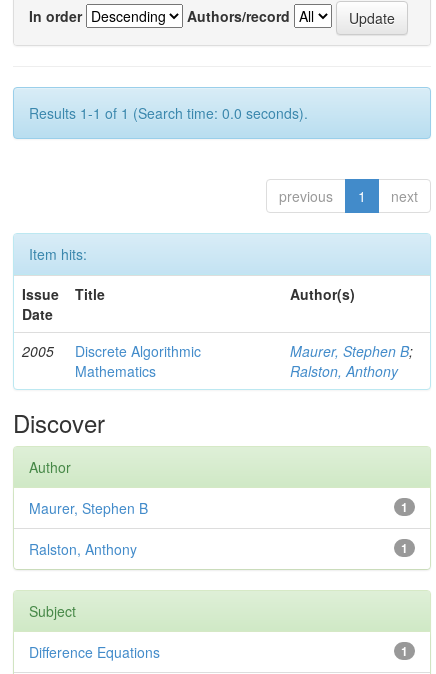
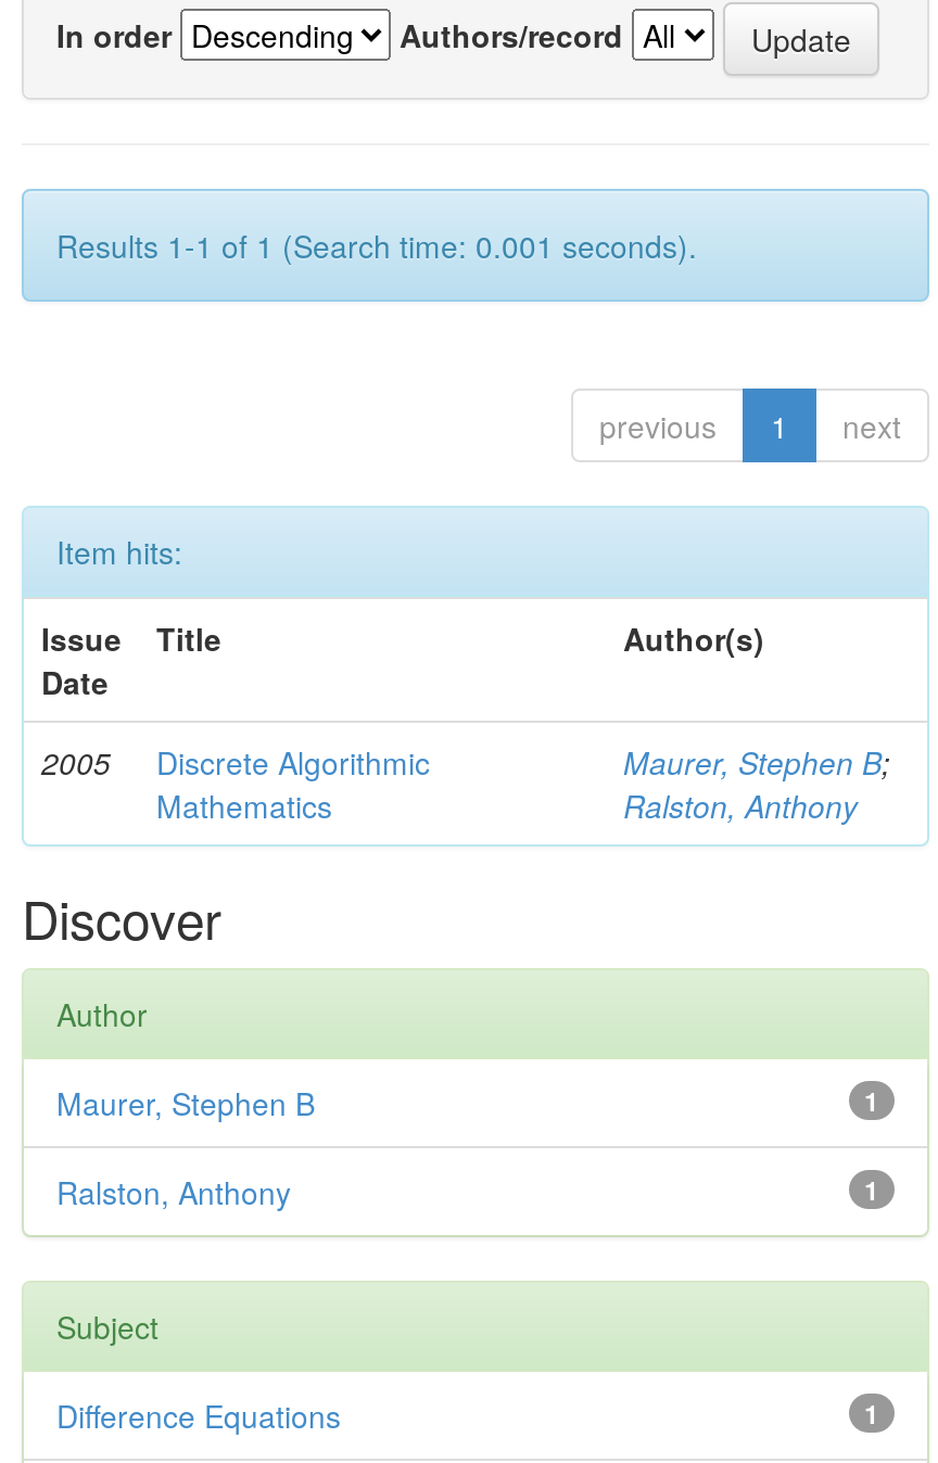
[29,103,308,123] Results 1-1 of 1 (Search time: 0.0 seconds). -> [56,224,697,267] Results 1-1 of 1 (Search time: 0.001 seconds).

